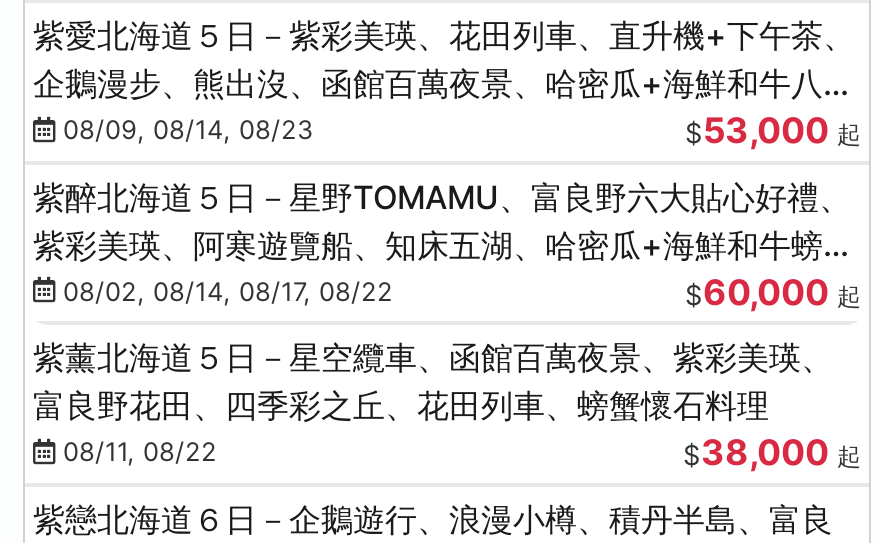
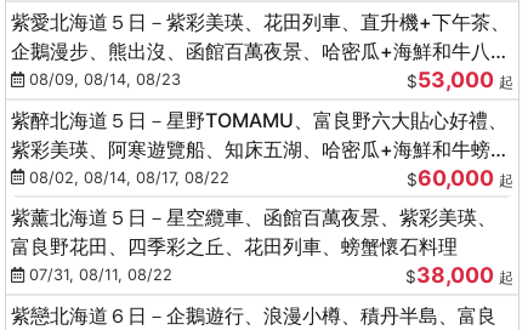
[63,437,217,467] 08/11, 08/22 -> [29,266,172,284] 07/31, 08/11, 08/22

